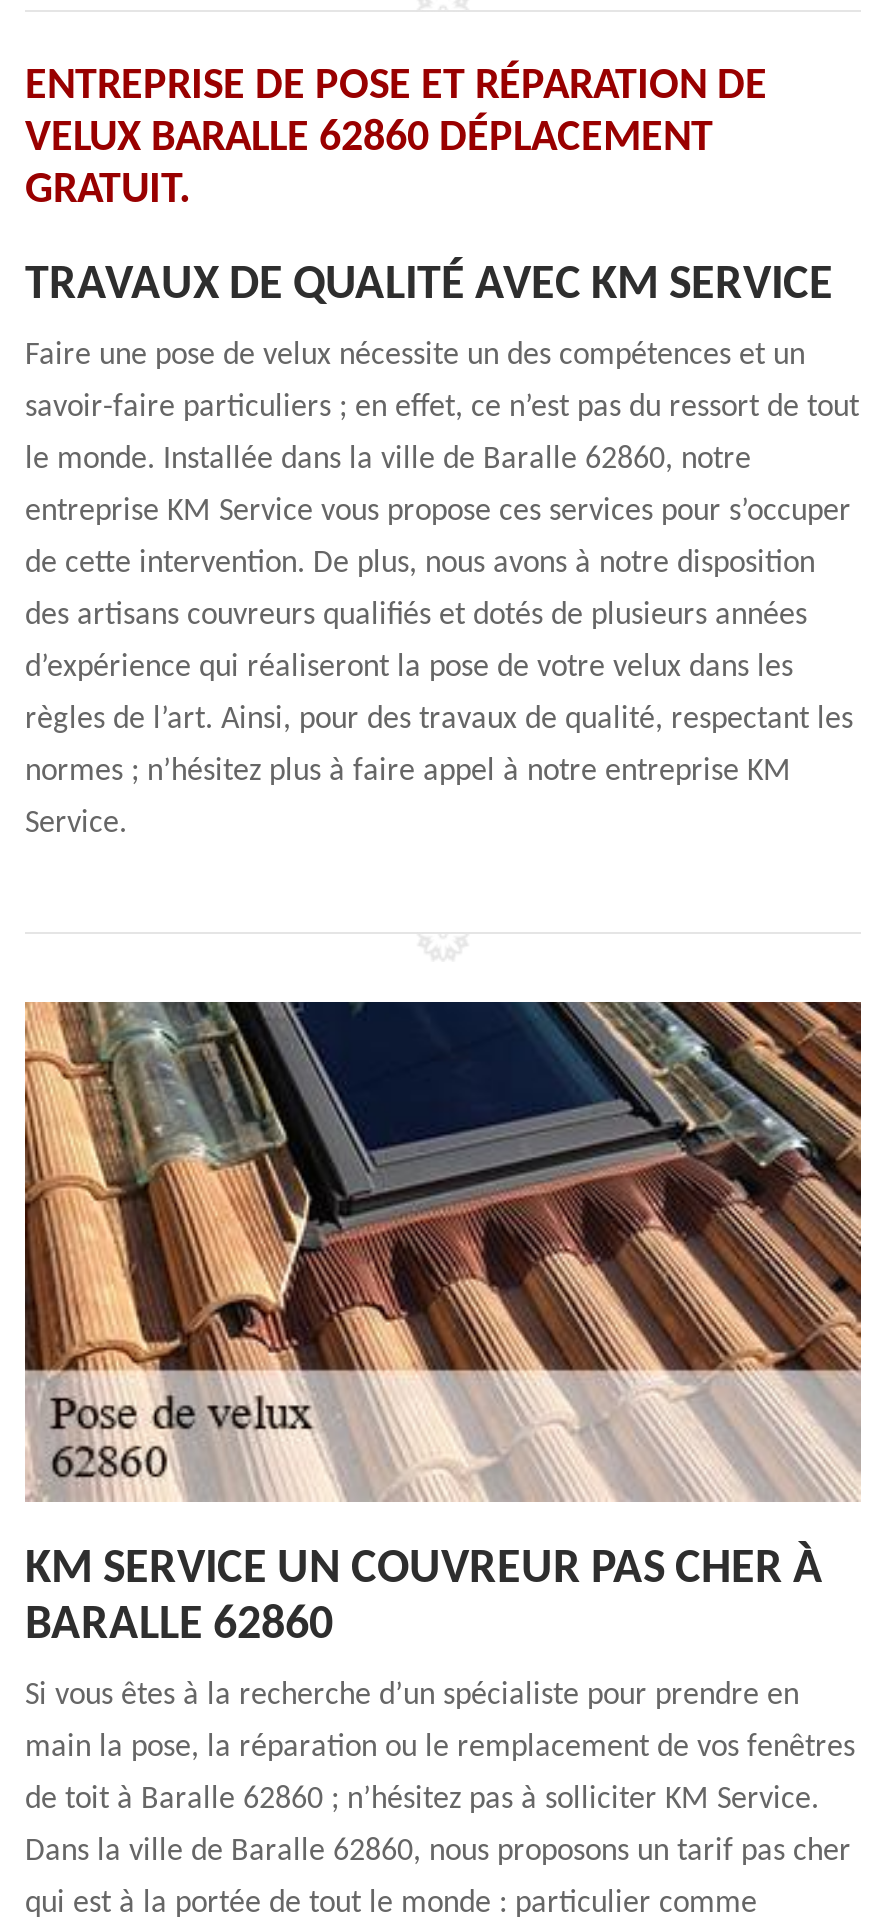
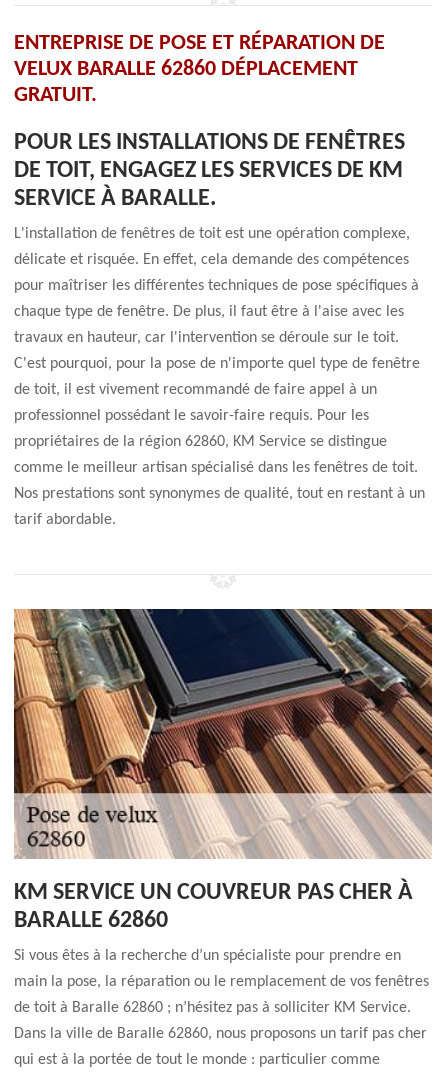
[25,262,859,840] TRAVAUX DE QUALITÉ AVEC KM SERVICE | Faire une pose de velux nécessite un des compétences et un | savoir-faire particuliers ; en effet, ce n’est pas du ressort de tout | le monde. Installée dans la ville de Baralle 62860, notre | entreprise KM Service vous propose ces services pour s’occuper | de cette intervention. De plus, nous avons à notre disposition | des artisans couvreurs qualifiés et dotés de plusieurs années | d’expérience qui réaliseront la pose de votre velux dans les | règles de l’art. Ainsi, pour des travaux de qualité, respectant les | normes ; n’hésitez plus à faire appel à notre entreprise KM | Service. -> [14,131,425,528] POUR LES INSTALLATIONS DE FENÊTRES | DE TOIT, ENGAGEZ LES SERVICES DE KM | SERVICE À BARALLE. | L'installation de fenêtres de toit est une opération complexe, | délicate et risquée. En effet, cela demande des compétences | pour maîtriser les différentes techniques de pose spécifiques à | chaque type de fenêtre. De plus, il faut être à l'aise avec les | travaux en hauteur, car l'intervention se déroule sur le toit. | C'est pourquoi, pour la pose de n'importe quel type de fenêtre | de toit, il est vivement recommandé de faire appel à un | professionnel possédant le savoir-faire requis. Pour les | propriétaires de la région 62860, KM Service se distingue | comme le meilleur artisan spécialisé dans les fenêtres de toit. | Nos prestations sont synonymes de qualité, tout en restant à un | tarif abordable.

